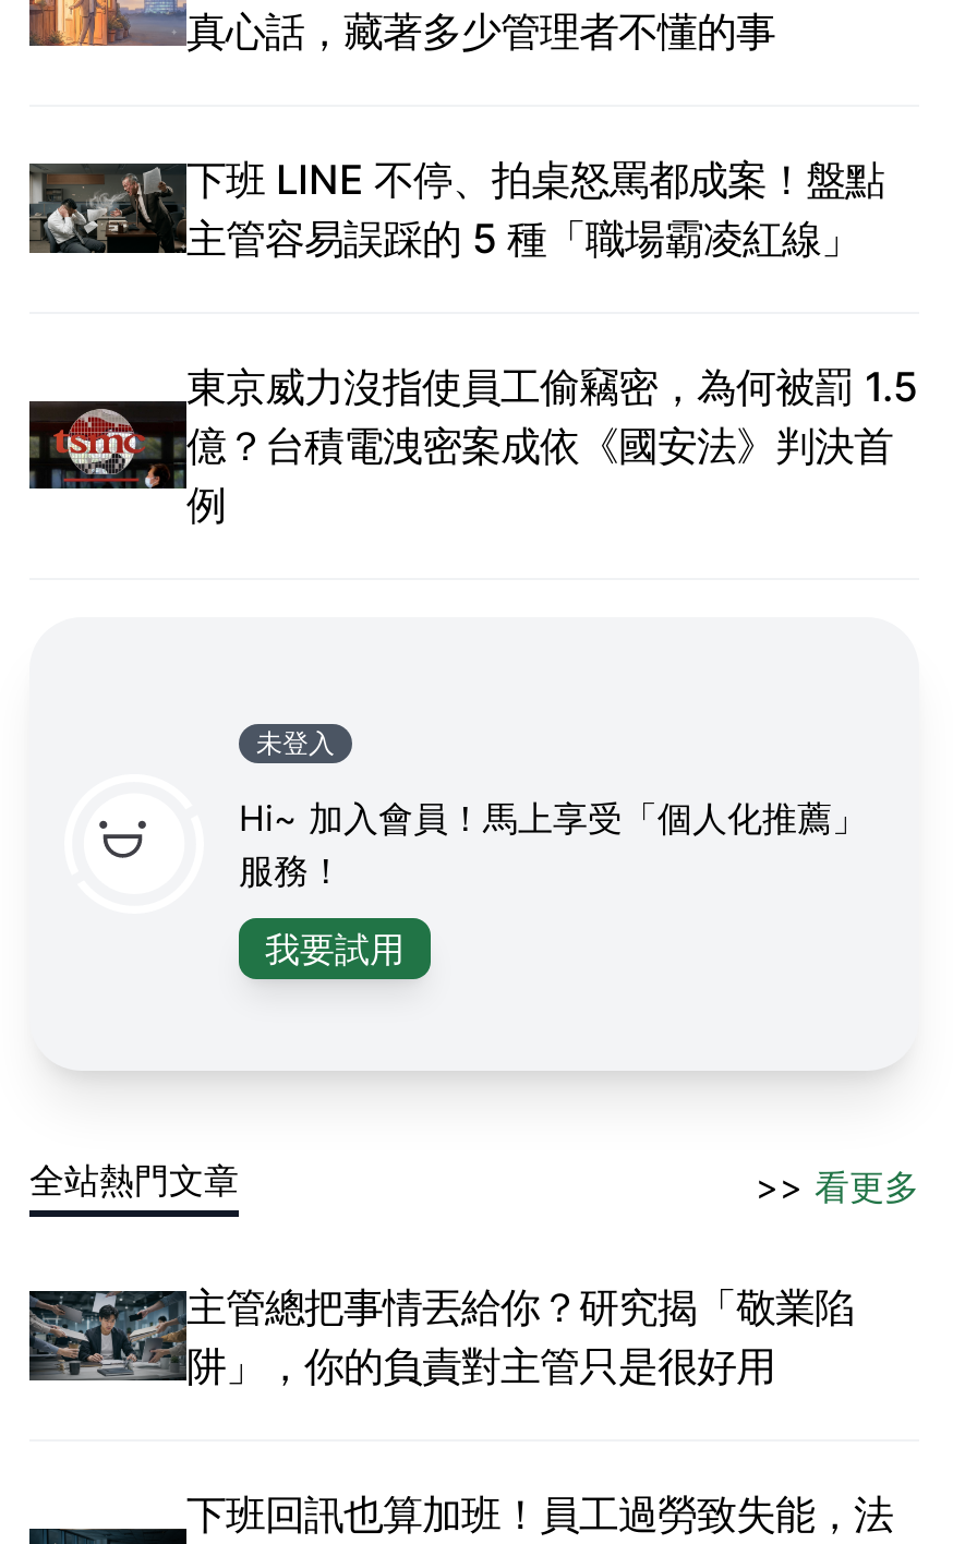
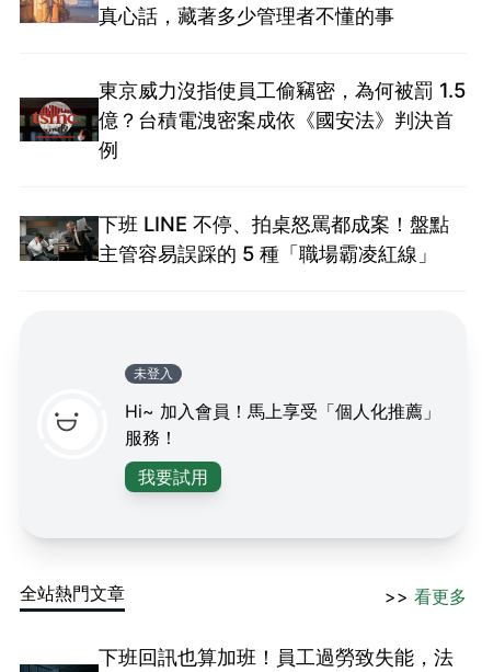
moved [29,154,884,261] -> [19,211,449,265]: [image] | 下班 LINE 不停、拍桌怒罵都成案！盤點 | 主管容易誤踩的 5 種「職場霸凌紅線」
[27,1281,854,1388] [image] | 主管總把事情丟給你？研究揭「敬業陷 | 阱」，你的負責對主管只是很好用 -> none

